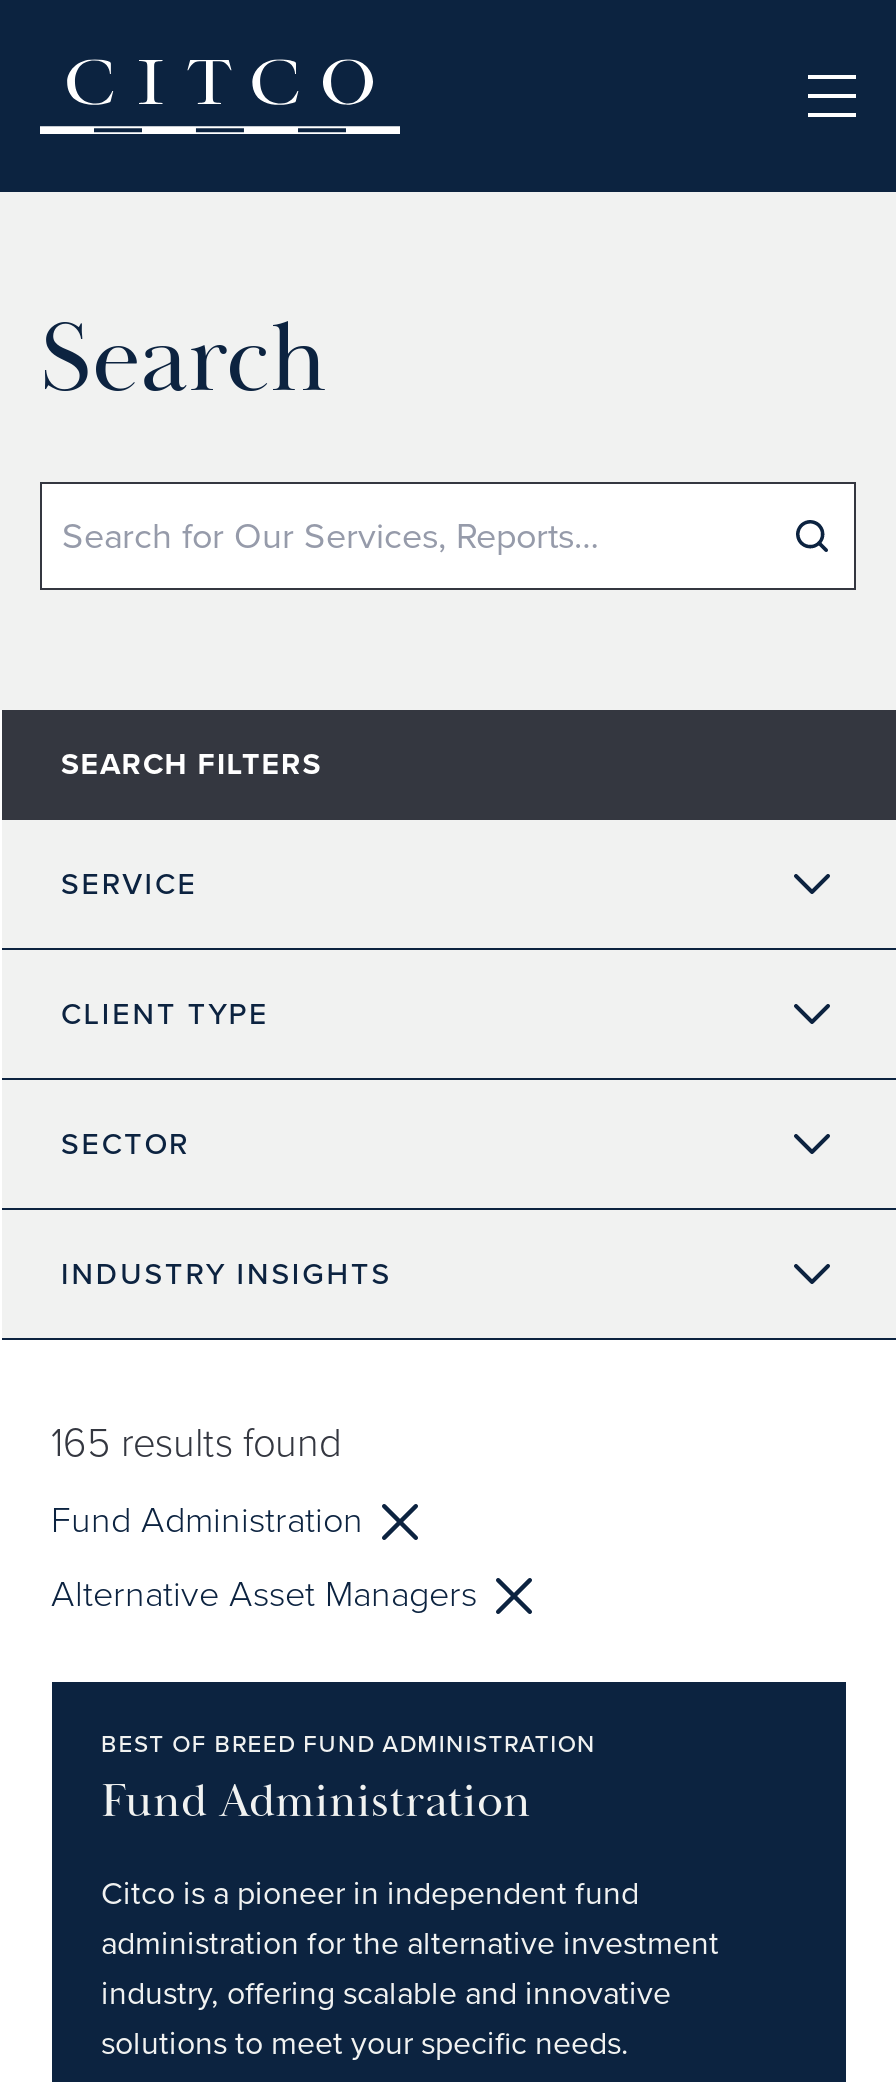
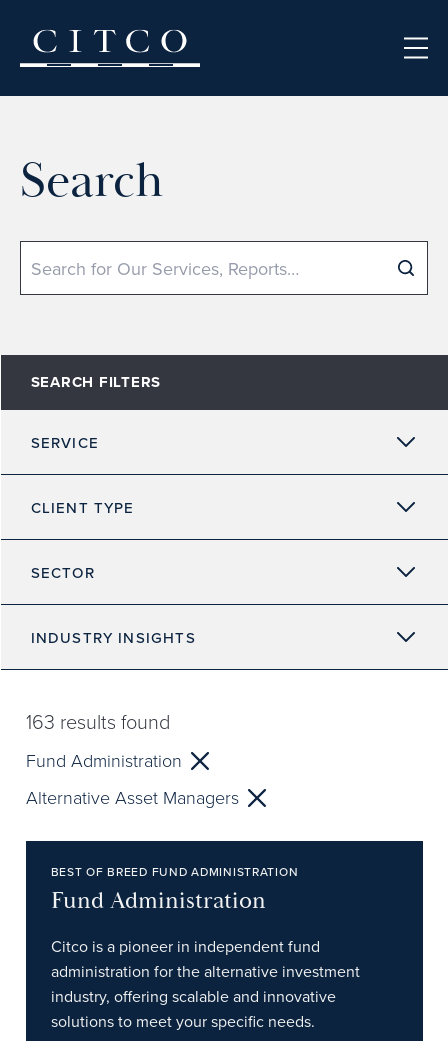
[51,1412,341,1472] 165 results found -> [25,707,169,735] 163 results found

